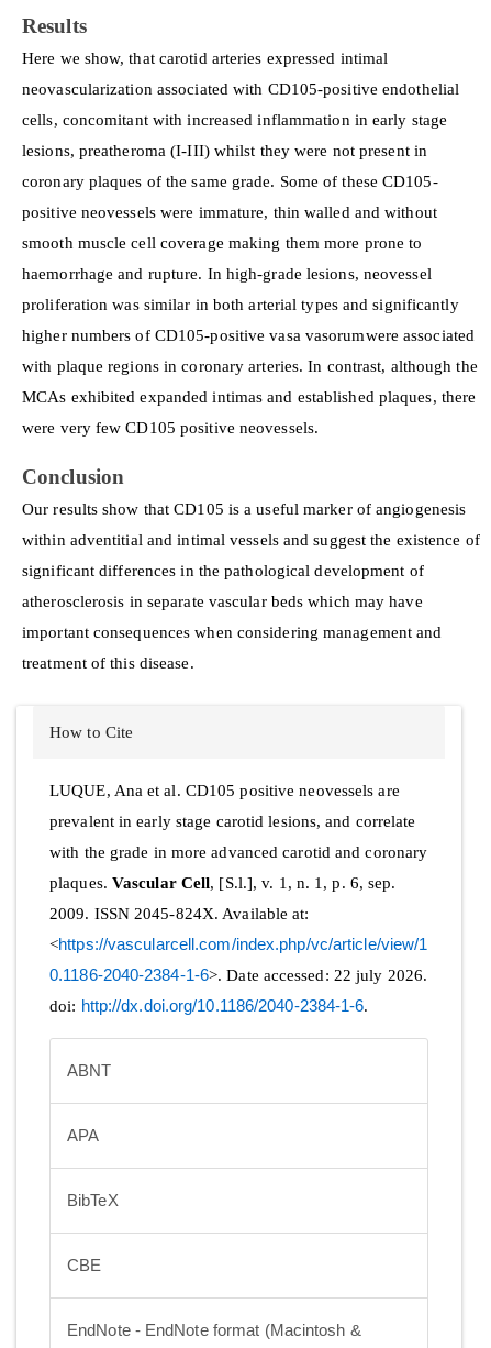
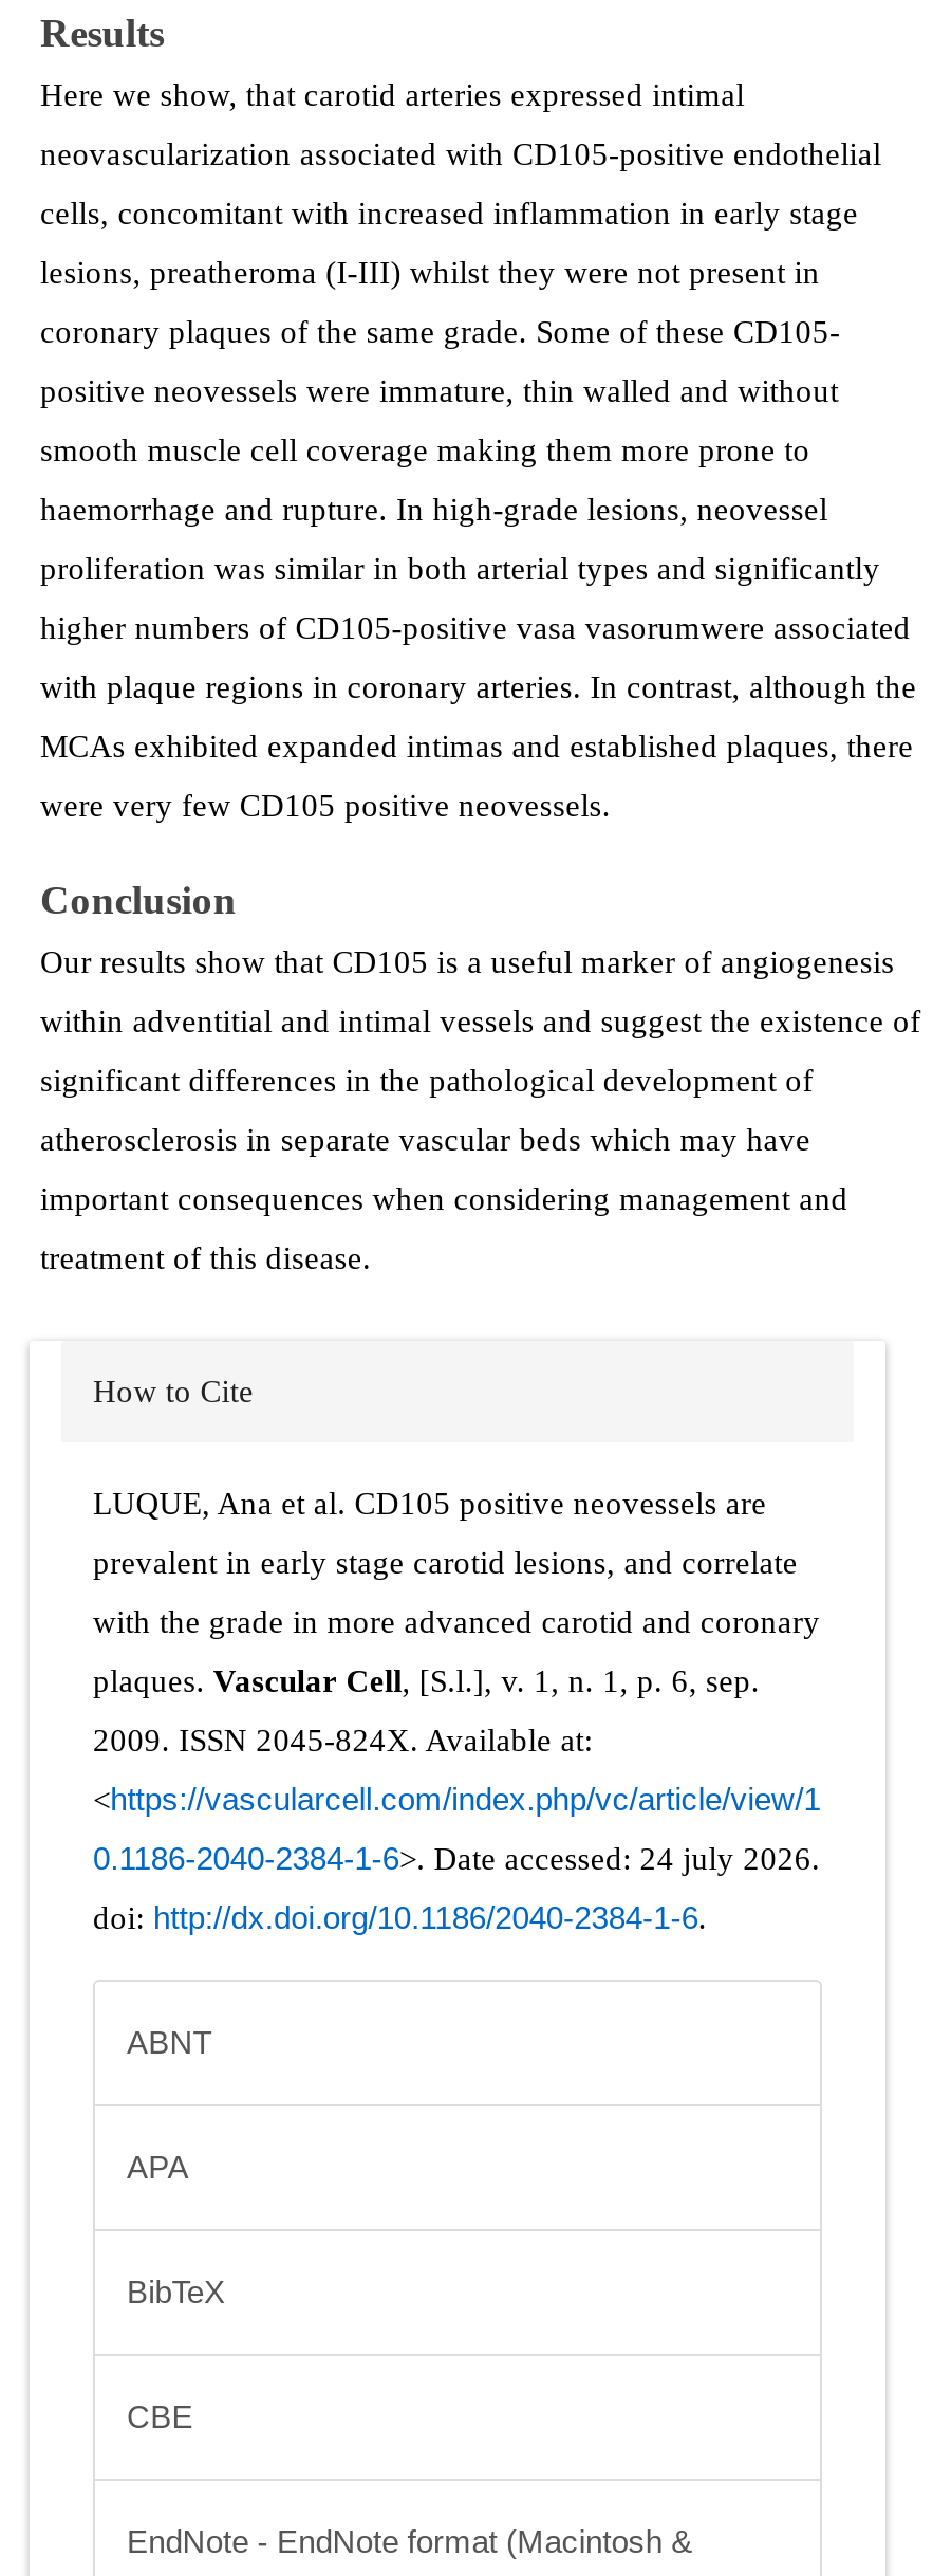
[49,965,427,984] 0.1186-2040-2384-1-6>. Date accessed: 22 july 2026. -> [93,1840,820,1876] 0.1186-2040-2384-1-6>. Date accessed: 24 july 2026.

